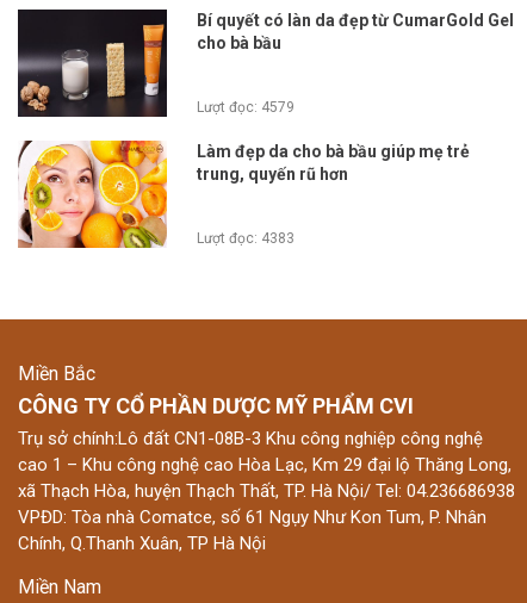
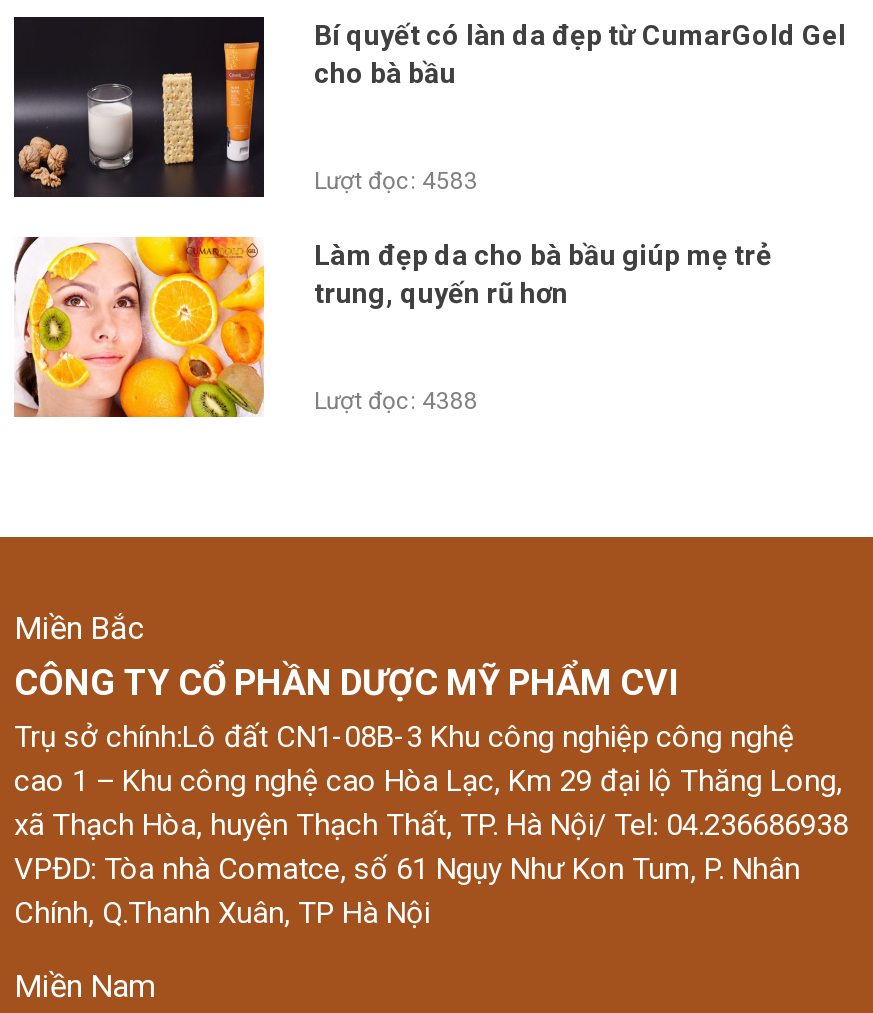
[197,99,294,115] Lượt đọc: 4579 -> [314,167,478,195] Lượt đọc: 4583
[197,230,294,247] Lượt đọc: 4383 -> [314,387,478,415] Lượt đọc: 4388

